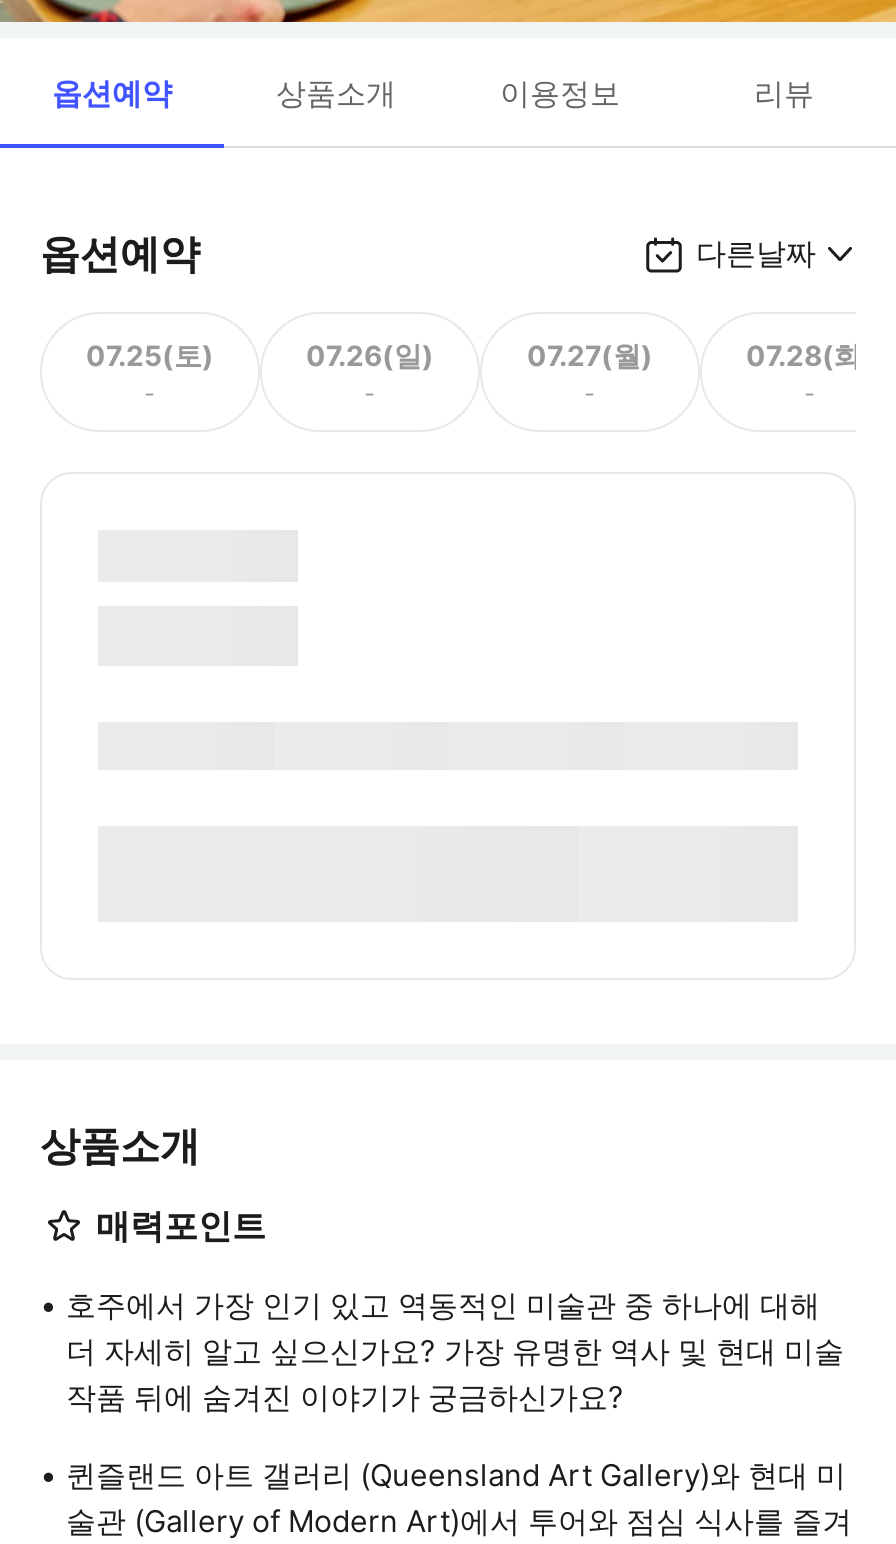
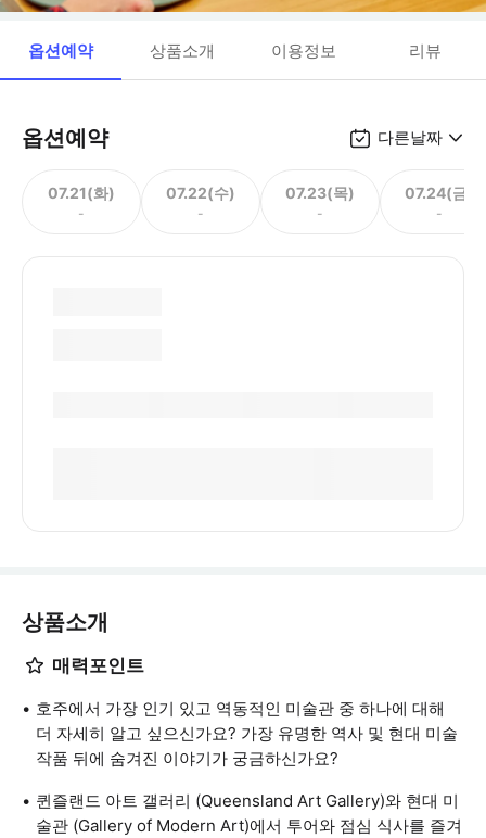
[86,337,214,371] 07.25(토) -> [48,183,115,201] 07.21(화)
[306,337,434,371] 07.26(일) -> [166,183,235,201] 07.22(수)
[527,337,653,371] 07.27(월) -> [285,183,355,201] 07.23(목)
[746,337,874,371] 07.28(화) -> [405,183,474,201] 07.24(금)

